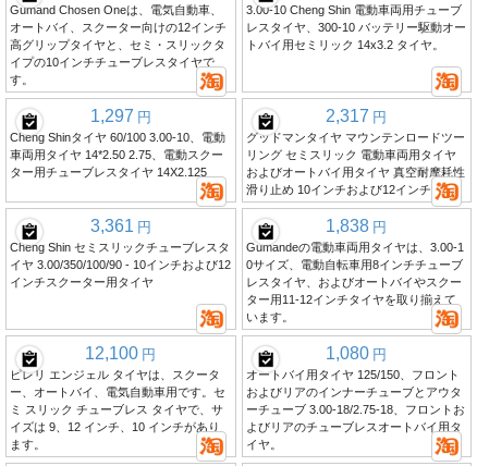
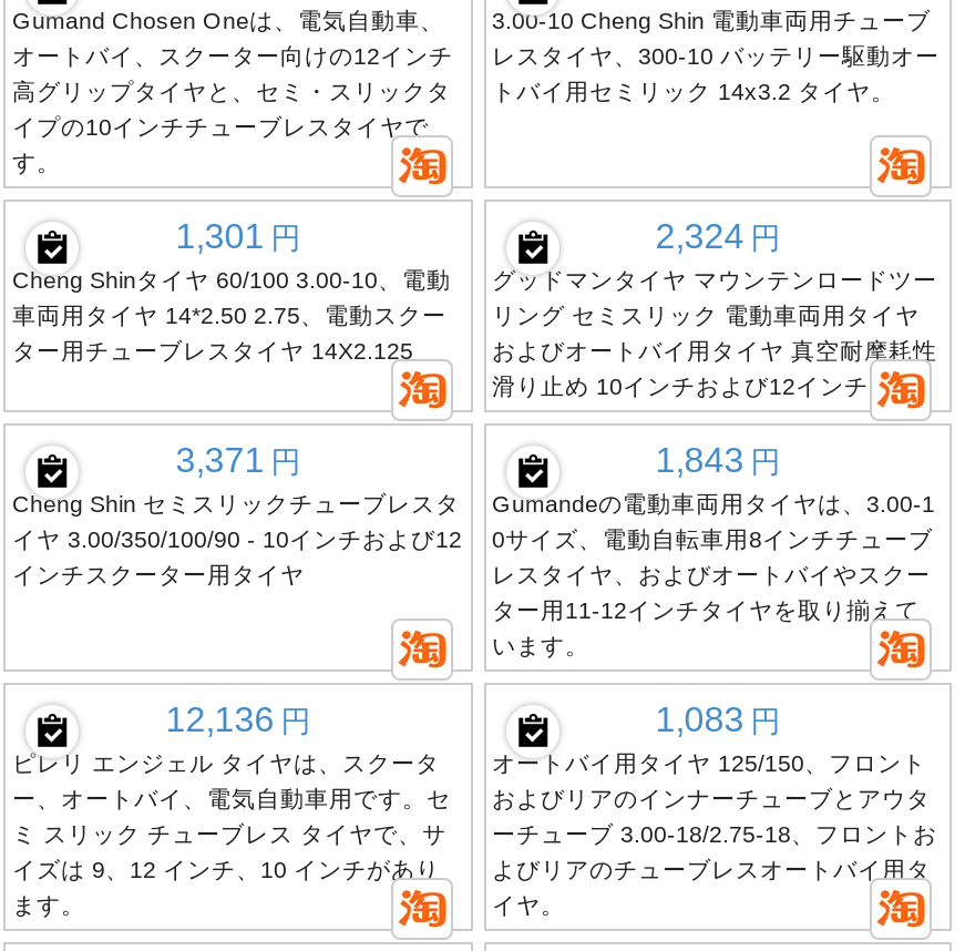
[90,107,151,126] 1,297 円 -> [176,218,300,256] 1,301 円
[326,107,387,126] 2,317 円 -> [655,218,779,256] 2,324 円
[90,217,151,236] 3,361 円 -> [176,442,300,480] 3,371 円
[326,217,387,236] 1,838 円 -> [655,442,779,480] 1,843 円
[85,345,156,363] 12,100 円 -> [166,702,310,739] 12,136 円
[326,345,387,363] 1,080 円 -> [655,702,779,739] 1,083 円

